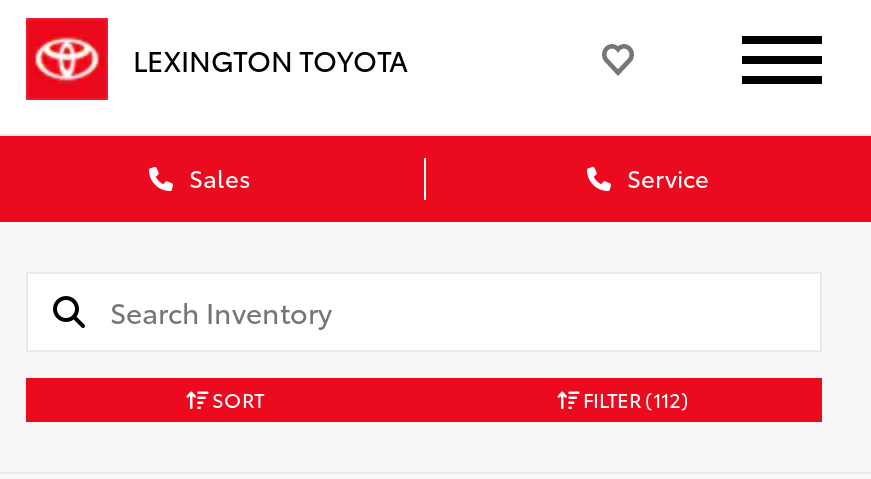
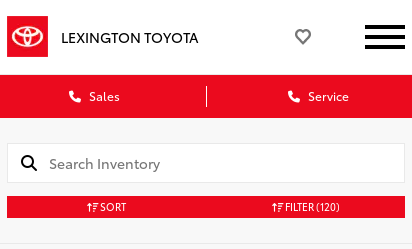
[579,384,689,414] FILTER (112) -> [282,199,339,214] FILTER (120)

